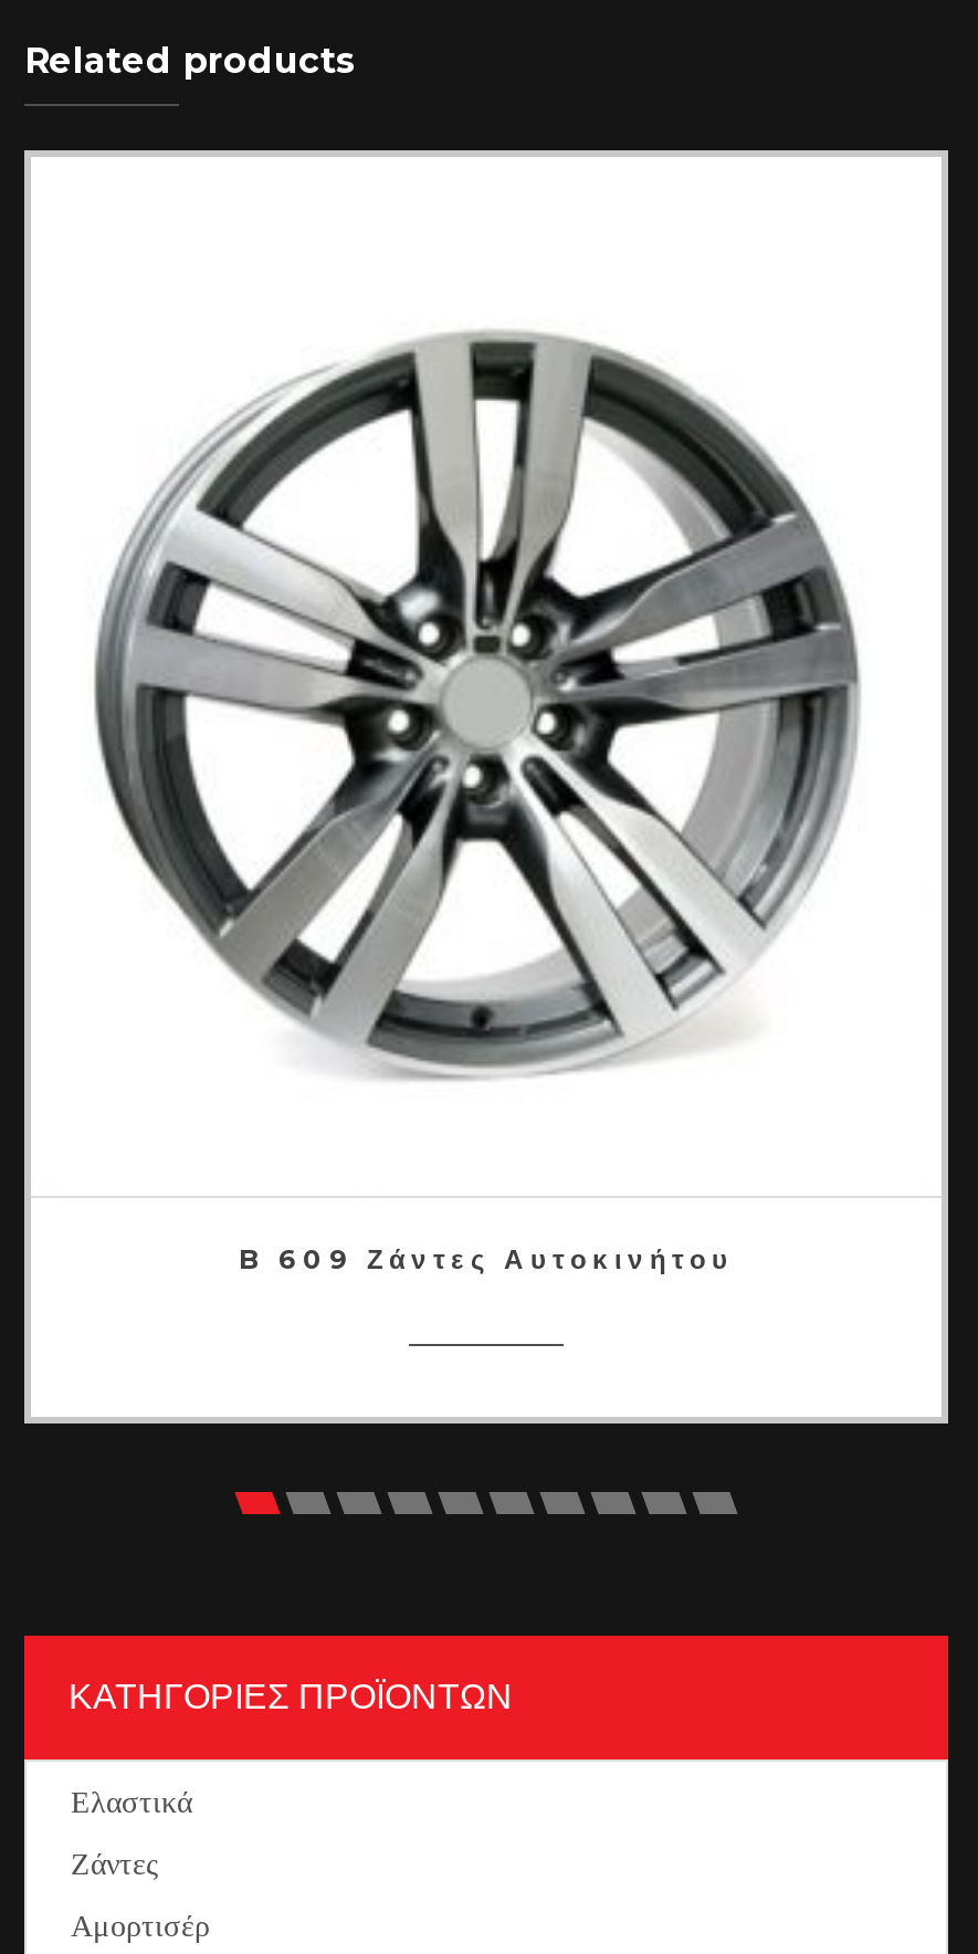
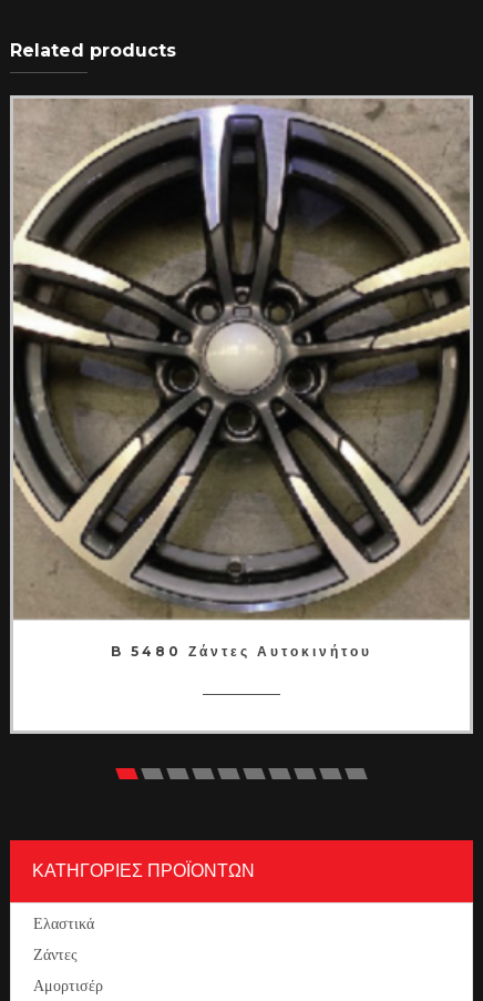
[29,155,944,1274] [image] | B 609 Ζάντες Αυτοκινήτου -> [12,98,471,659] [image] | B 5480 Ζάντες Αυτοκινήτου

